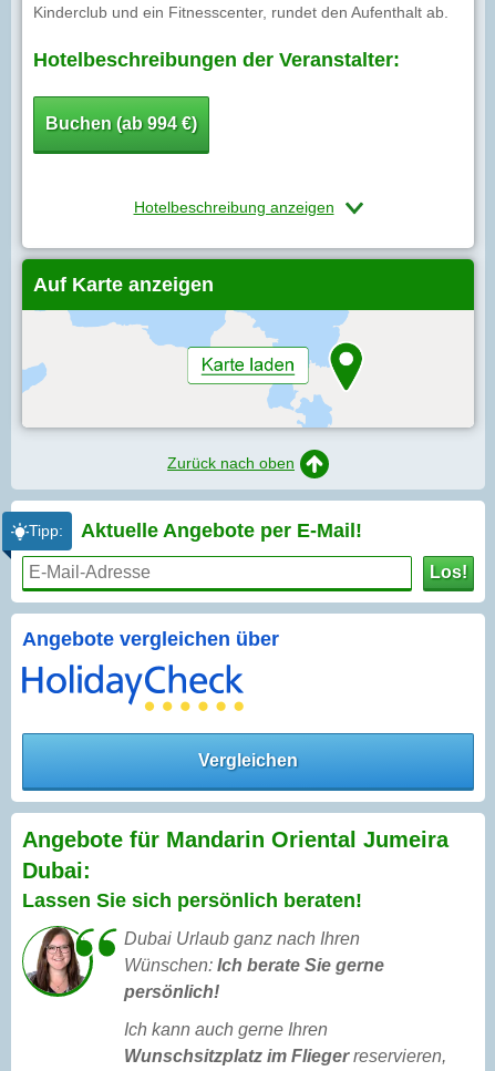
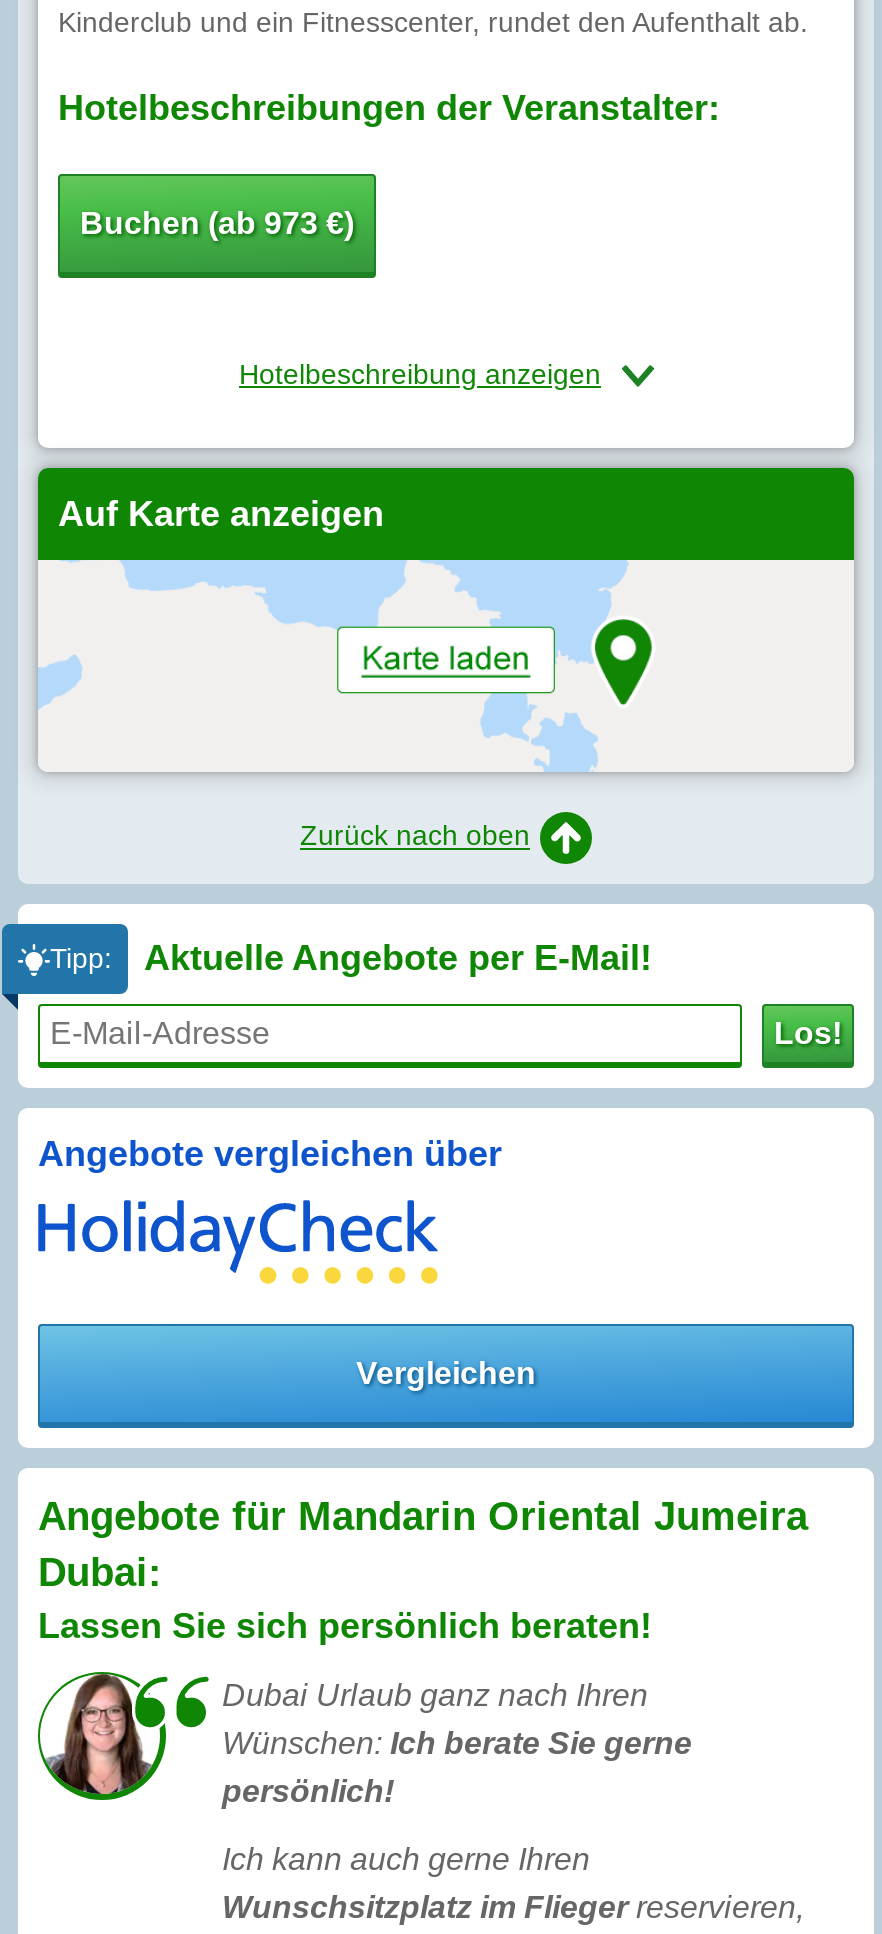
[45,114,197,133] Buchen (ab 994 €) -> [80,206,354,240] Buchen (ab 973 €)

